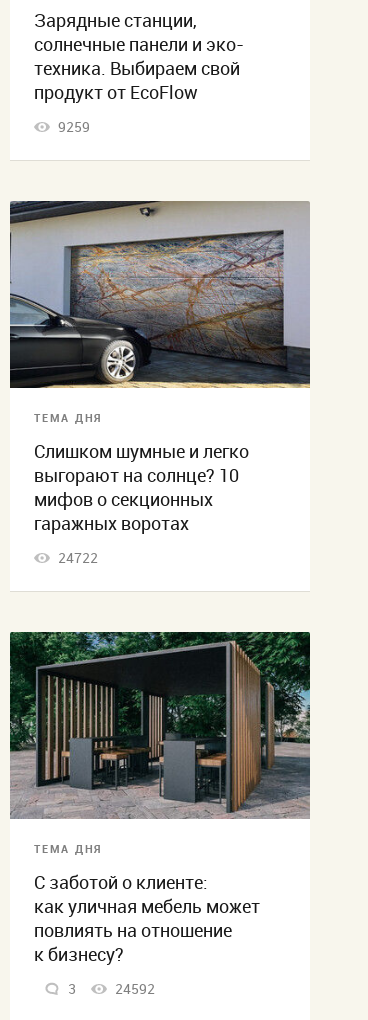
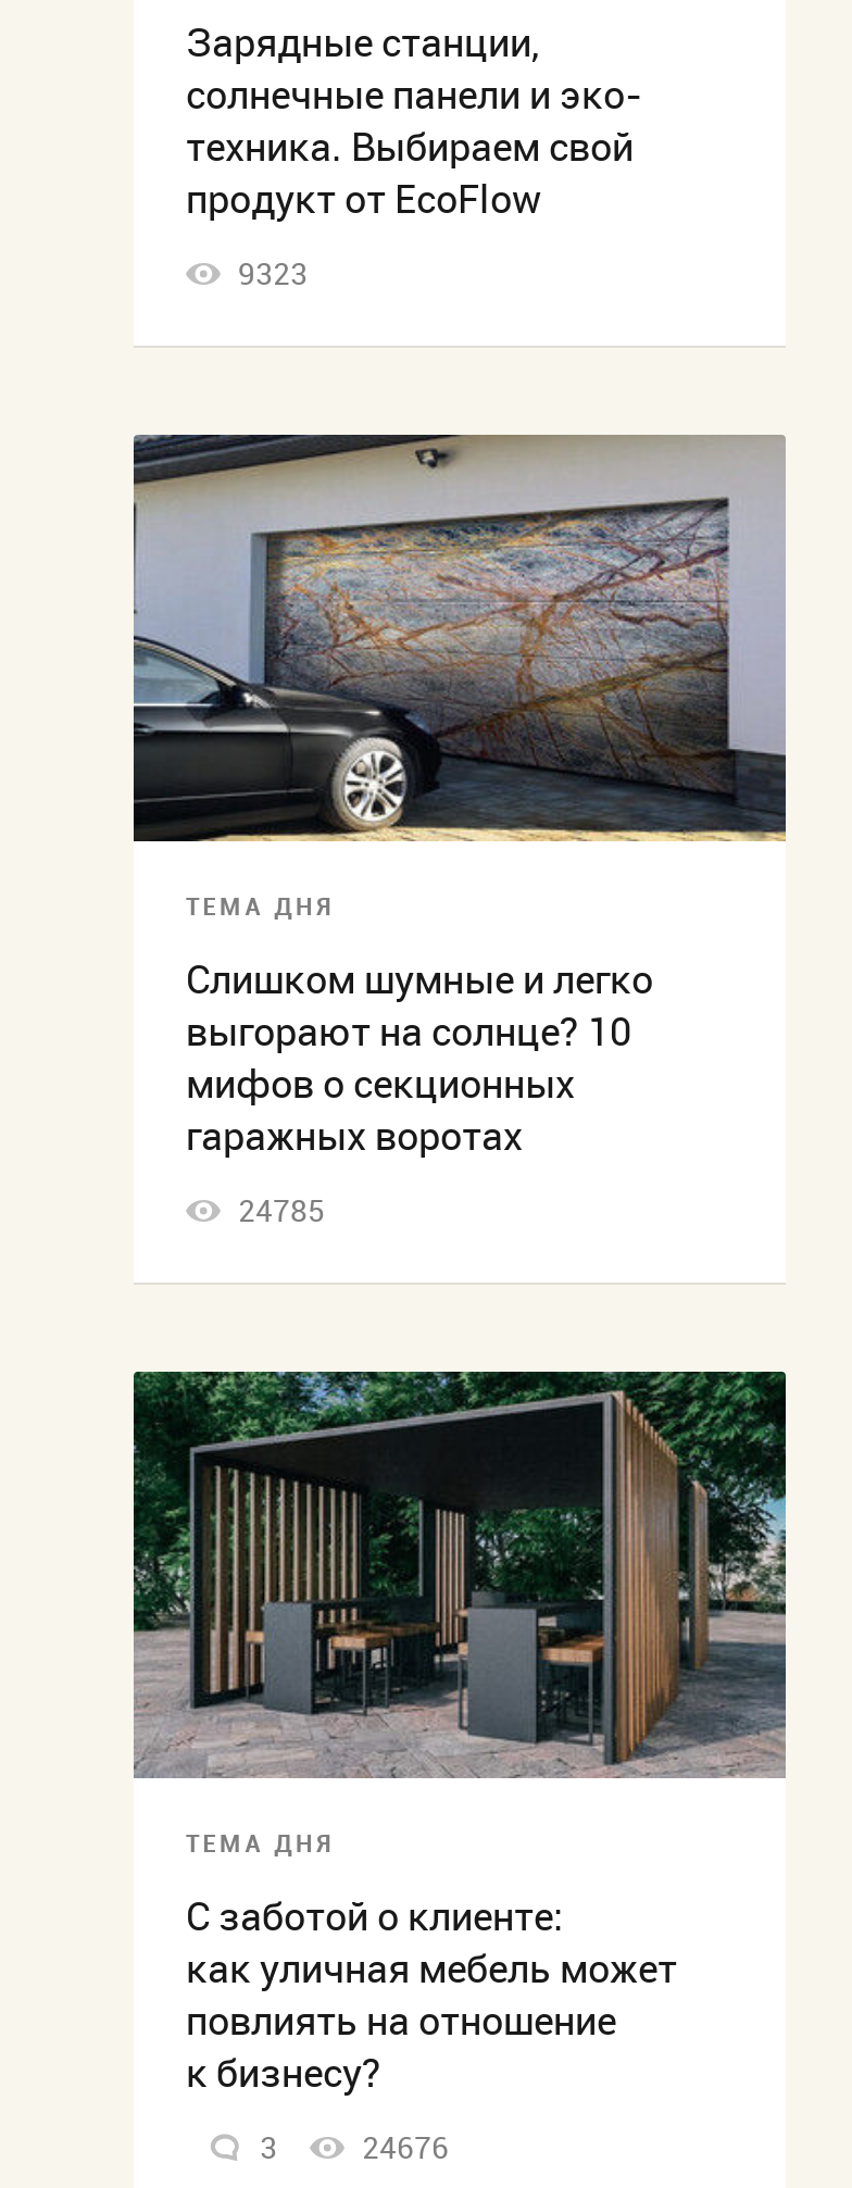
[58,119,90,135] 9259 -> [238,257,308,291] 9323
[58,550,98,566] 24722 -> [238,1193,325,1228] 24785
[115,981,155,997] 24592 -> [362,2130,449,2165] 24676

